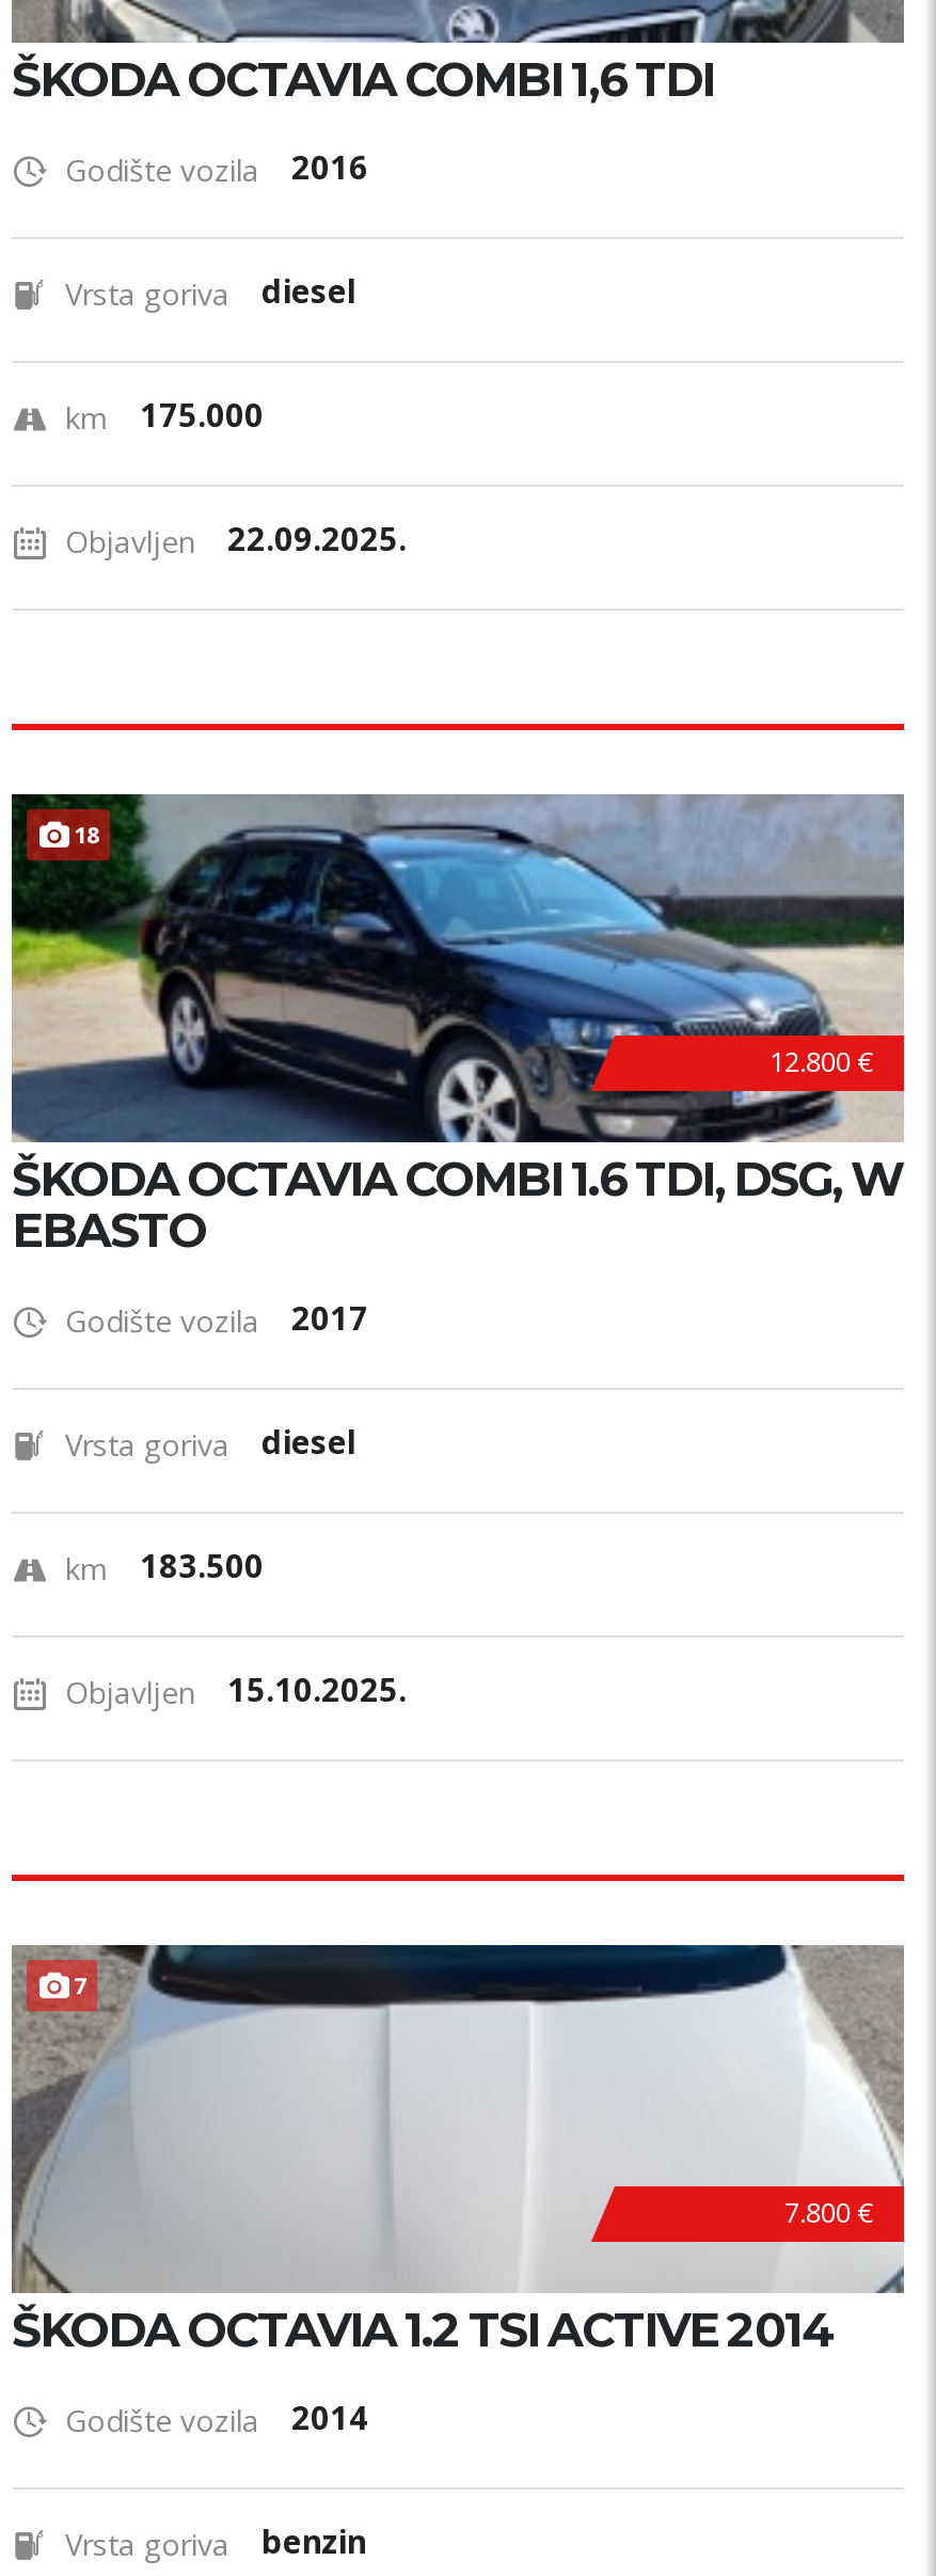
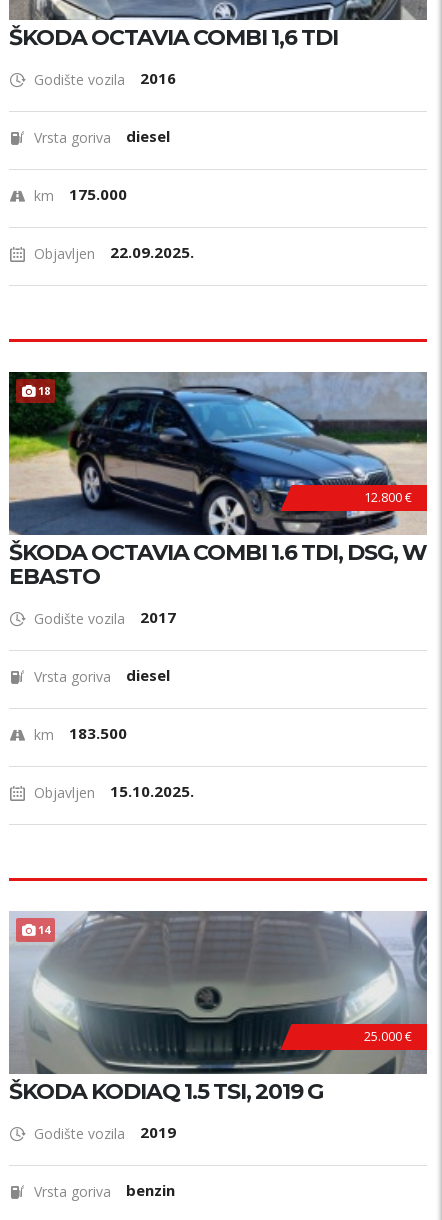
[12,1943,904,2291] [image] | 7 -> [9,910,428,1074] [image] | 14
[784,2193,872,2231] 7.800 € -> [364,1027,412,1045] 25.000 €
[12,2302,834,2359] ŠKODA OCTAVIA 1.2 TSI ACTIVE 2014 -> [9,1078,323,1105] ŠKODA KODIAQ 1.5 TSI, 2019 G
[65,2396,368,2440] Godište vozila 2014 -> [34,1122,176,1143] Godište vozila 2019

